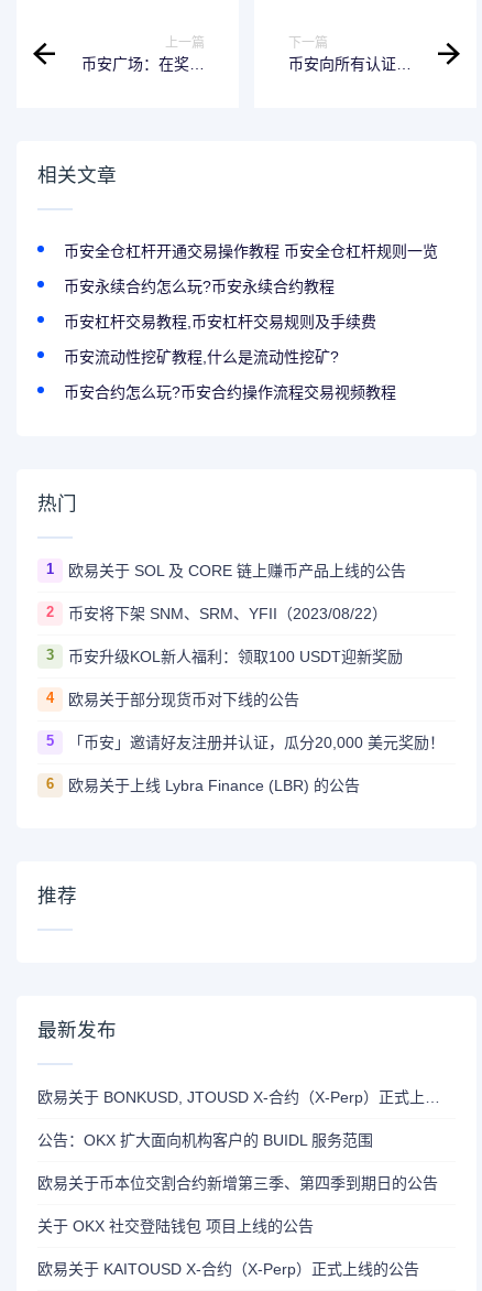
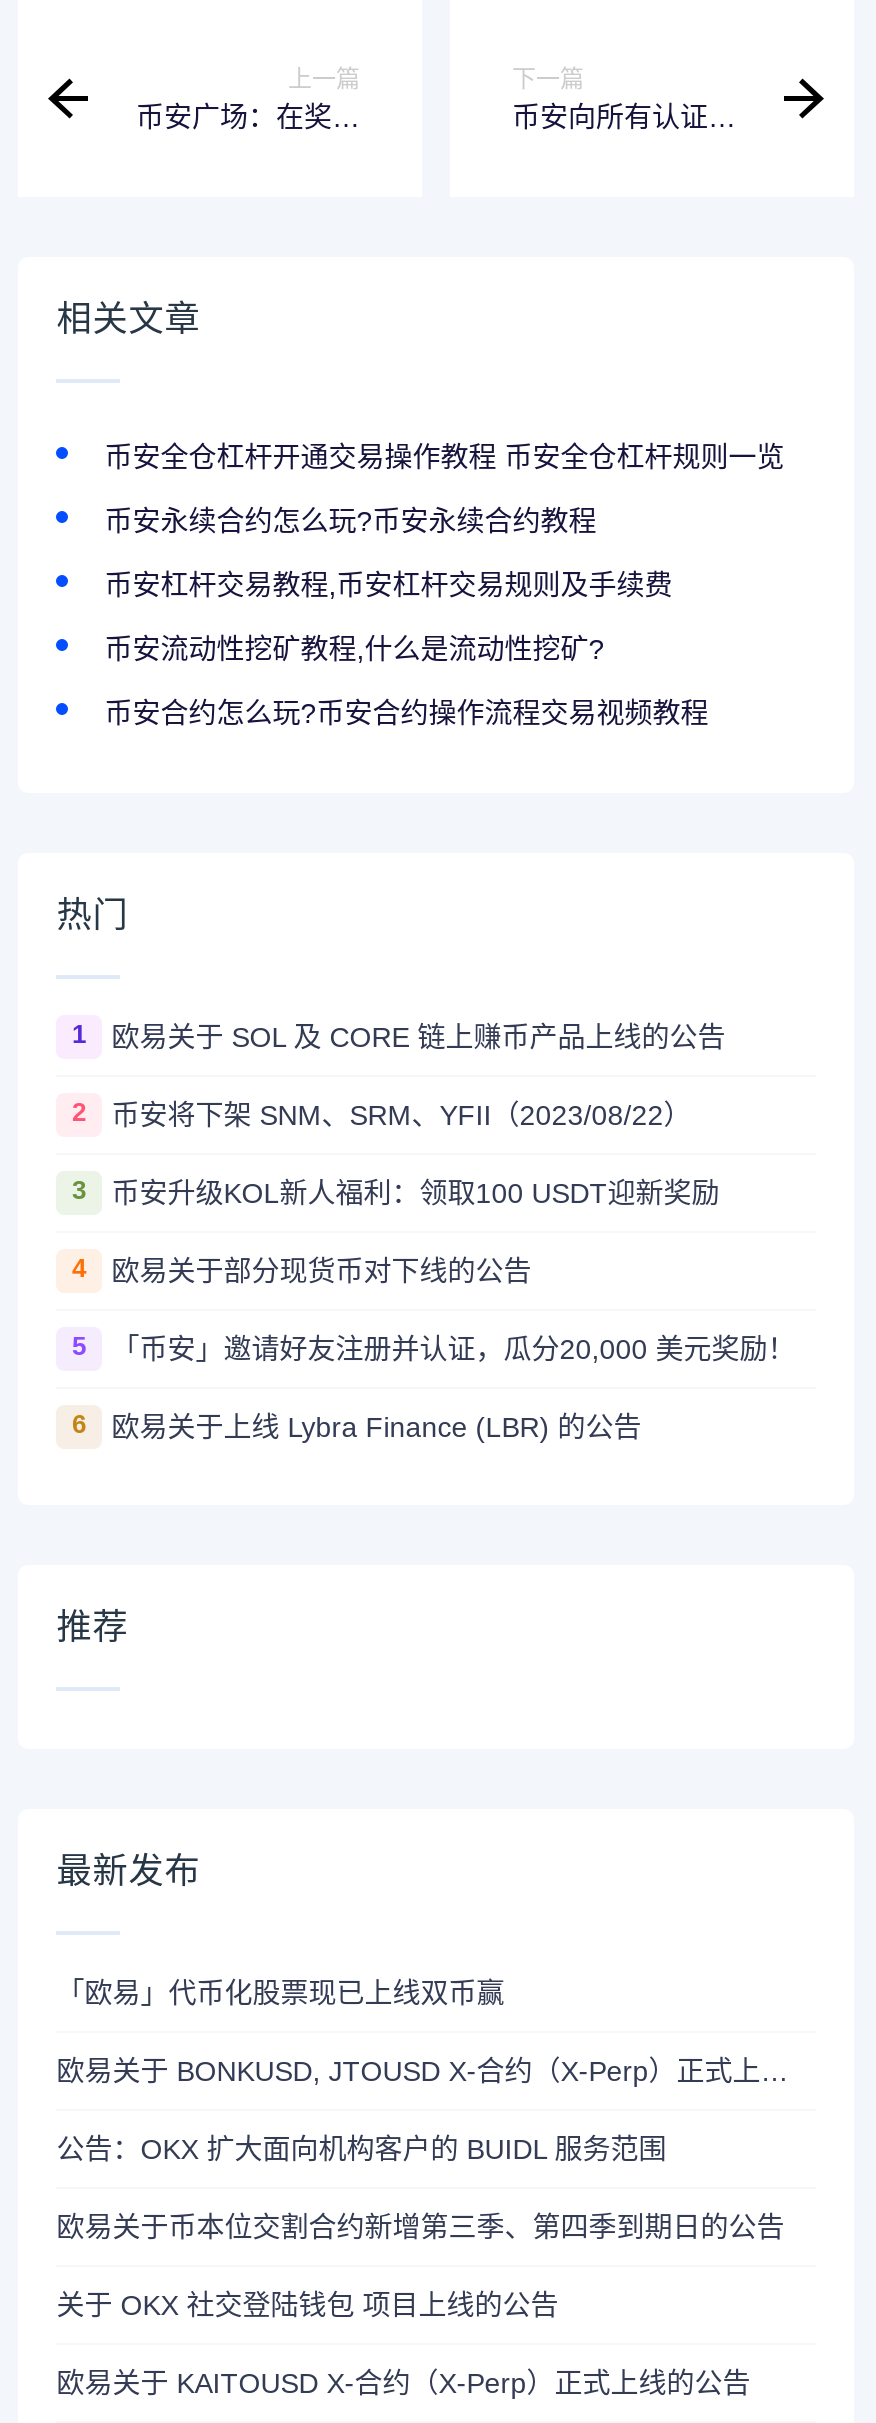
none -> [56,1977,504,2009] 「欧易」代币化股票现已上线双币赢

